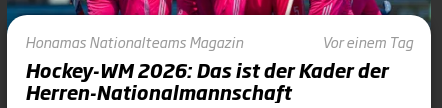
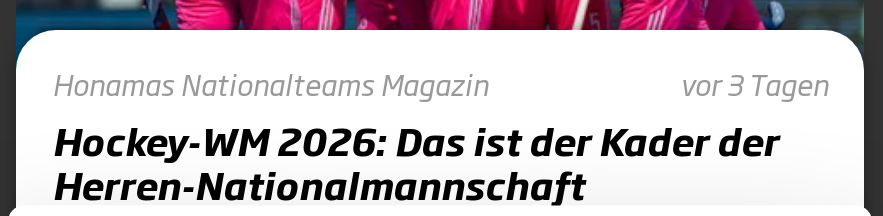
[322,31,413,52] Vor einem Tag -> [680,62,828,104] vor 3 Tagen

